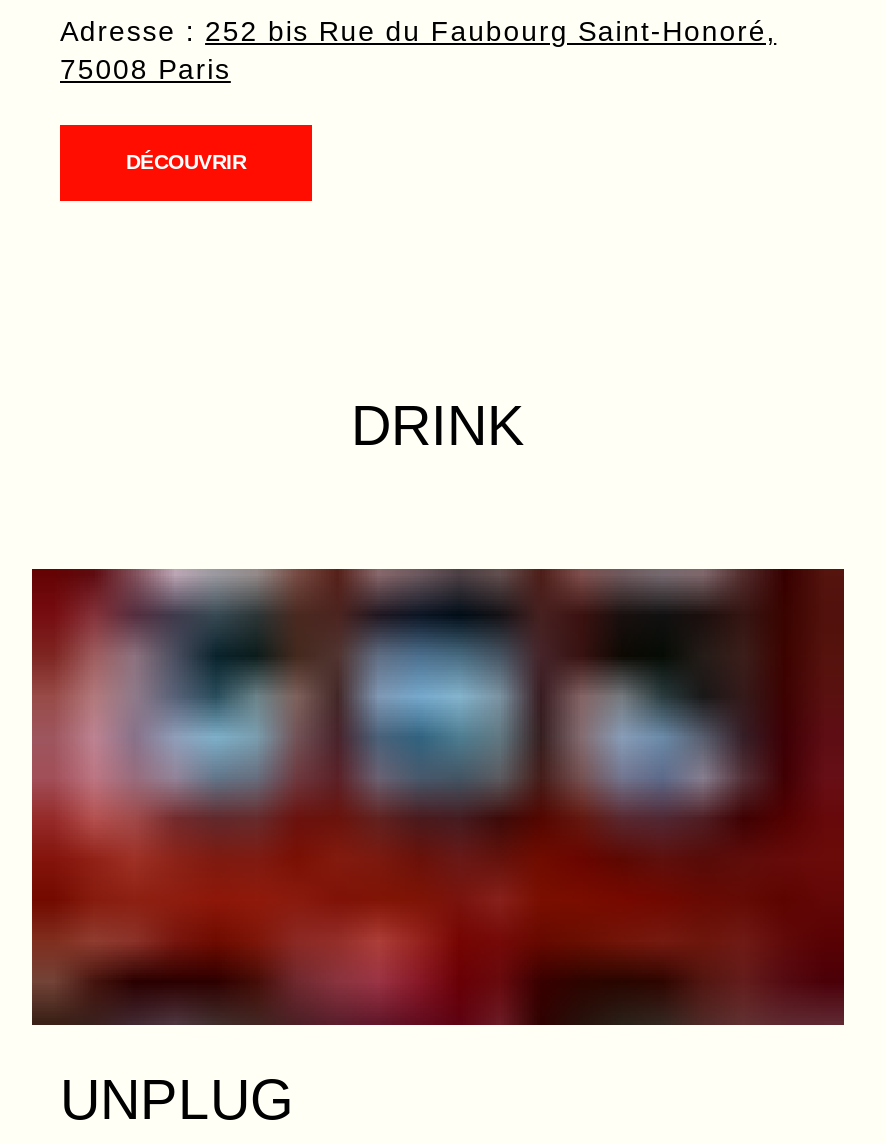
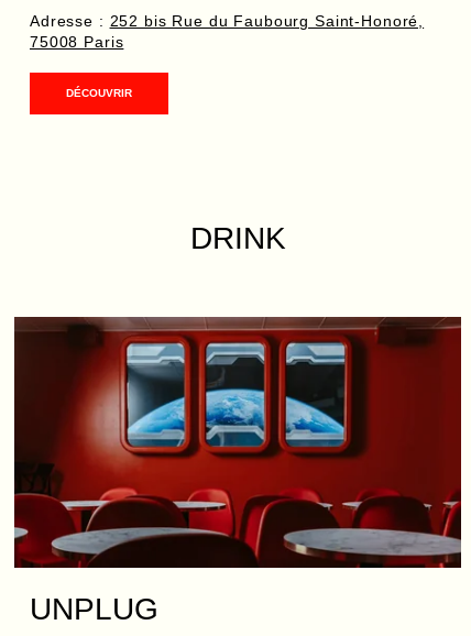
[30,569,846,1025] [image] -> [13,317,461,568] [image]

